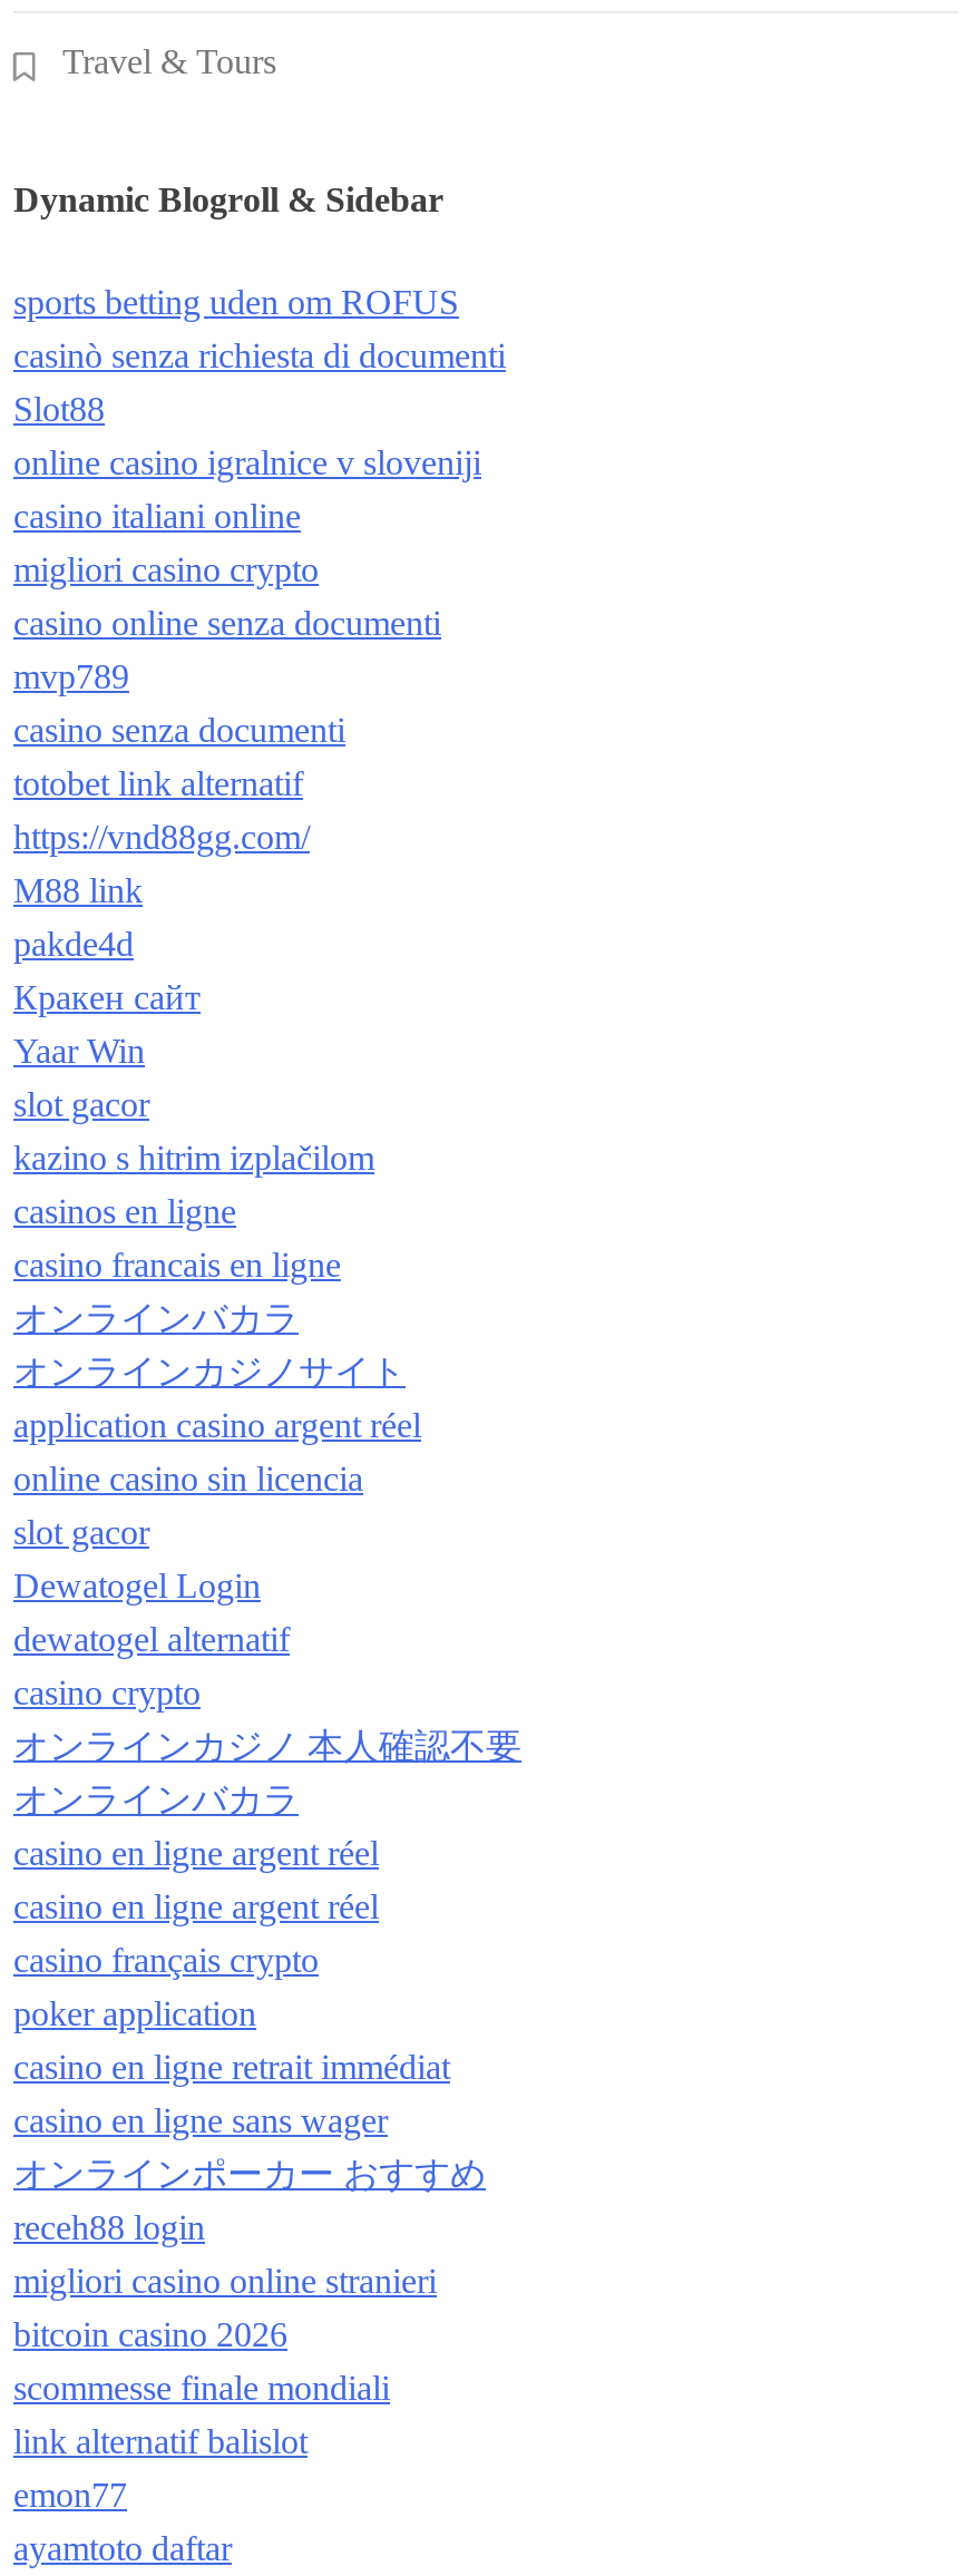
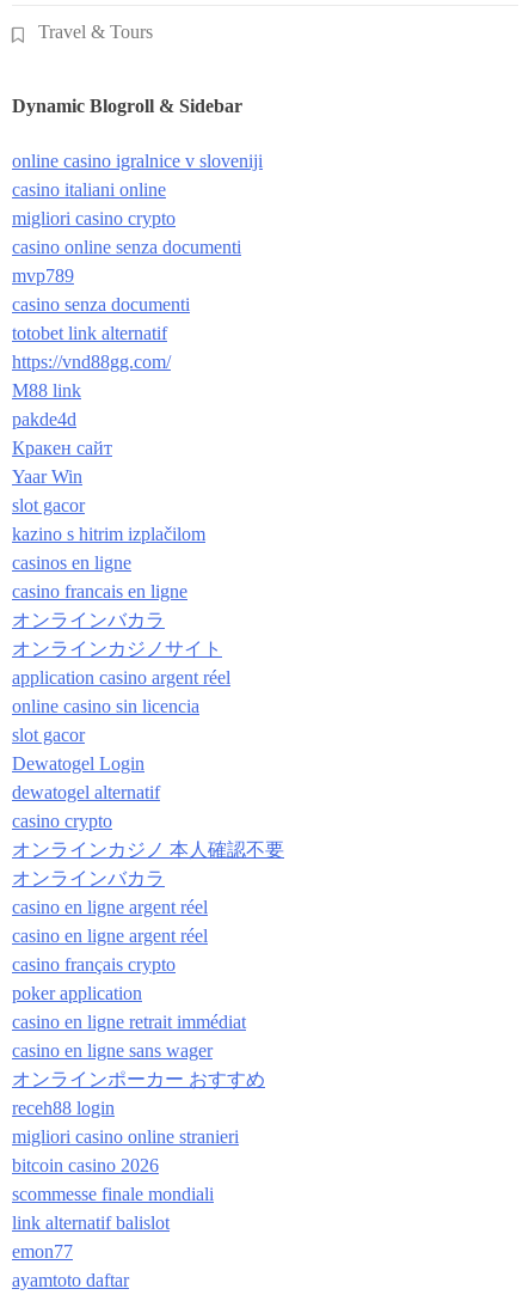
[13,282,506,427] sports betting uden om ROFUS | casinò senza richiesta di documenti | Slot88 -> none

